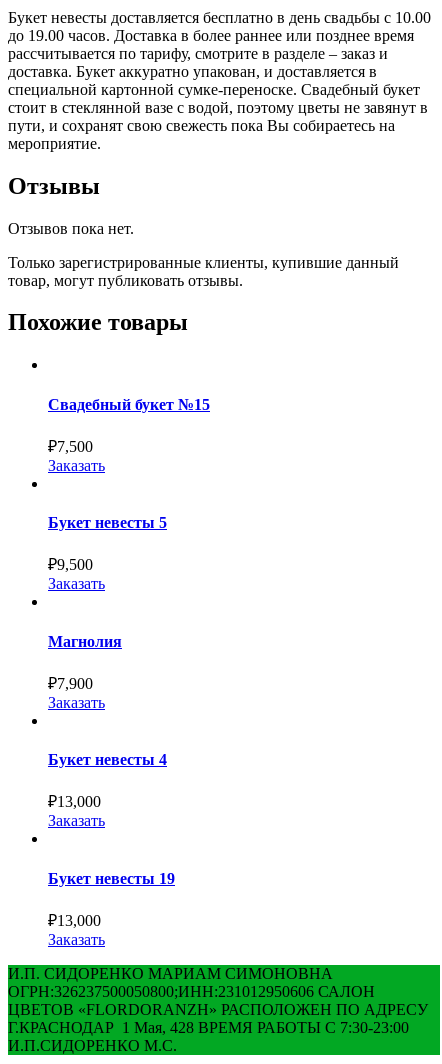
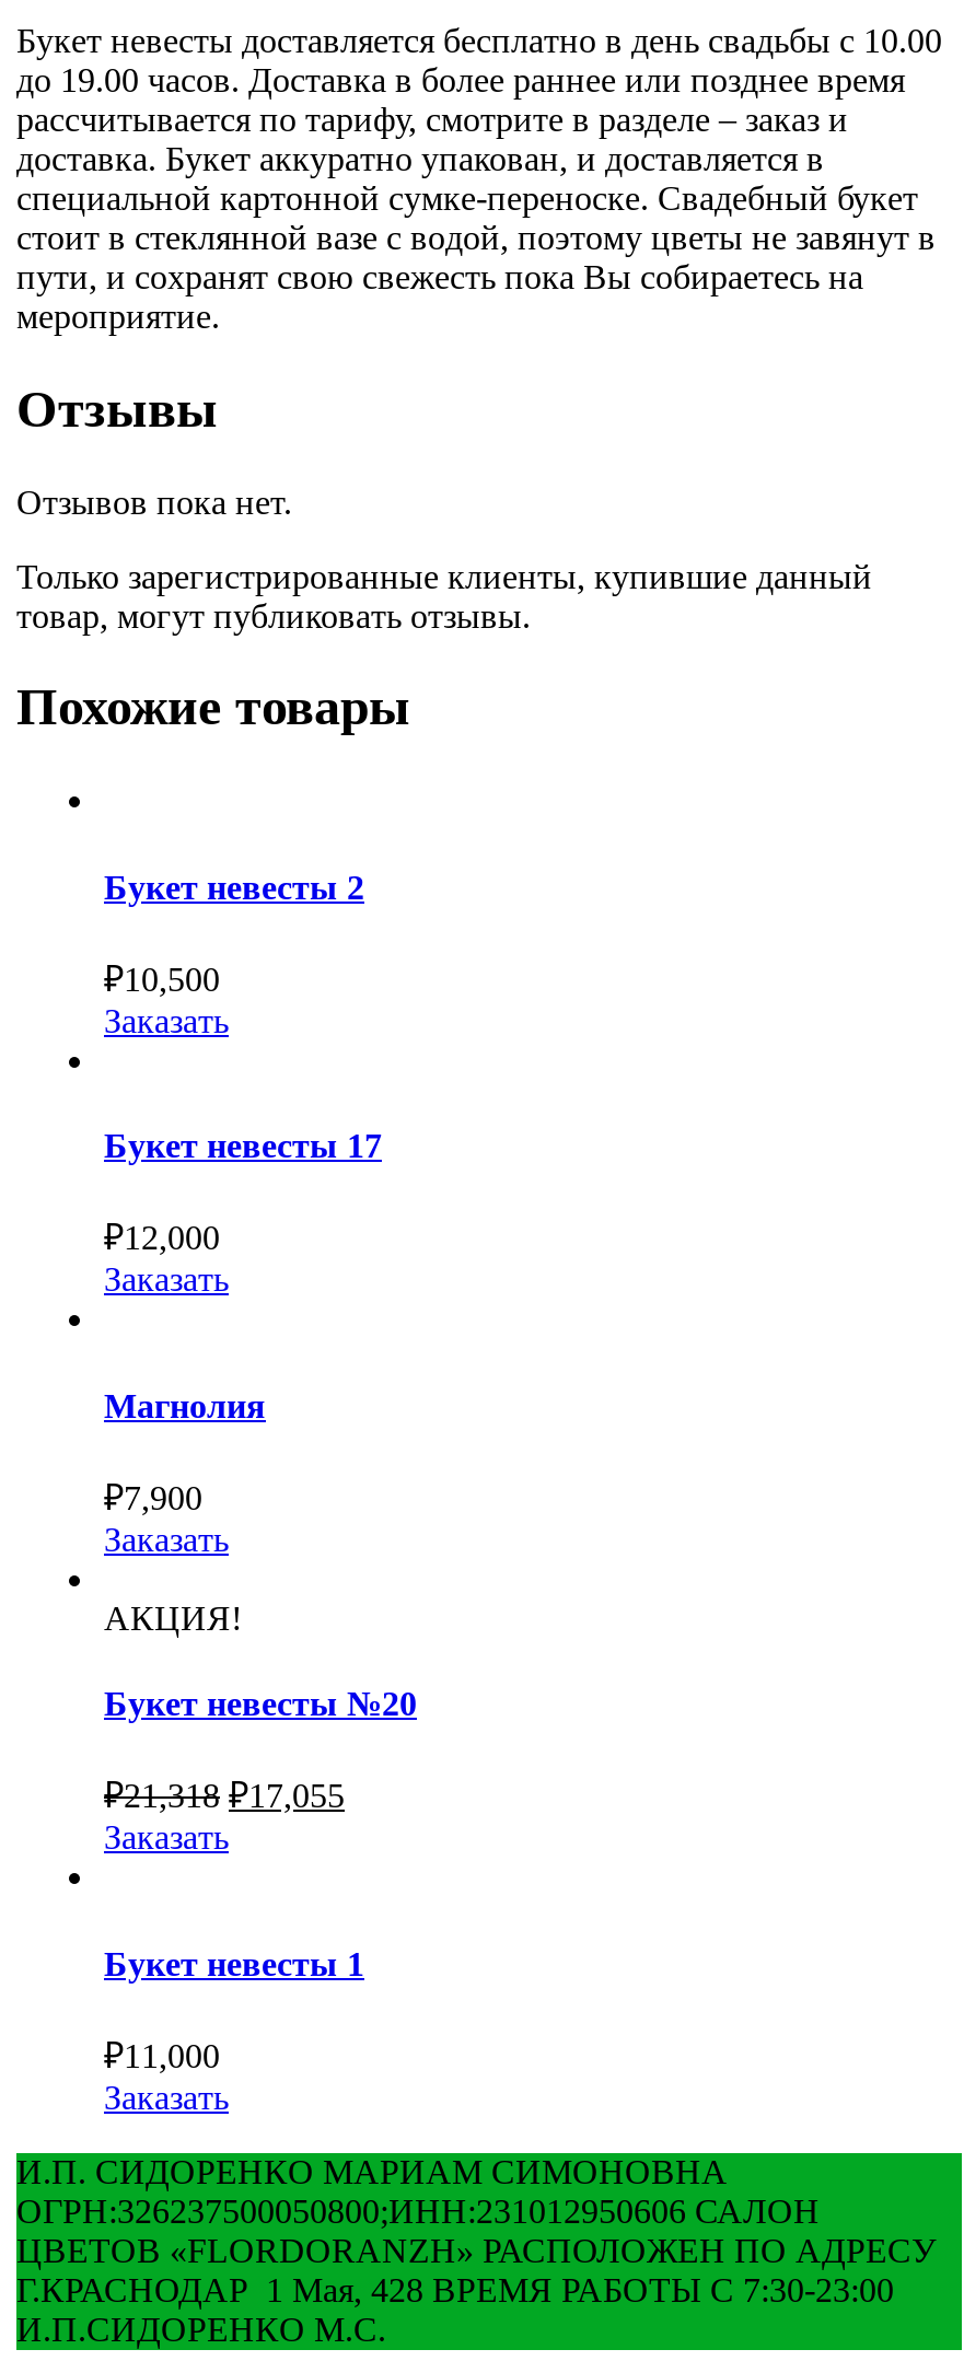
[48,396,210,413] Свадебный букет №15 -> [104,868,364,905] Букет невесты 2
[48,438,93,455] ₽7,500 -> [104,960,220,997] ₽10,500
[48,514,167,531] Букет невесты 5 -> [104,1127,382,1164] Букет невесты 17
[48,556,93,573] ₽9,500 -> [104,1220,220,1257] ₽12,000
[48,751,167,810] Букет невесты 4 | ₽13,000 -> [104,1599,417,1815] АКЦИЯ! | Букет невесты №20 | ₽21,318 ₽17,055
[48,870,175,887] Букет невесты 19 -> [104,1945,364,1982] Букет невесты 1
[48,912,101,929] ₽13,000 -> [104,2037,220,2074] ₽11,000

